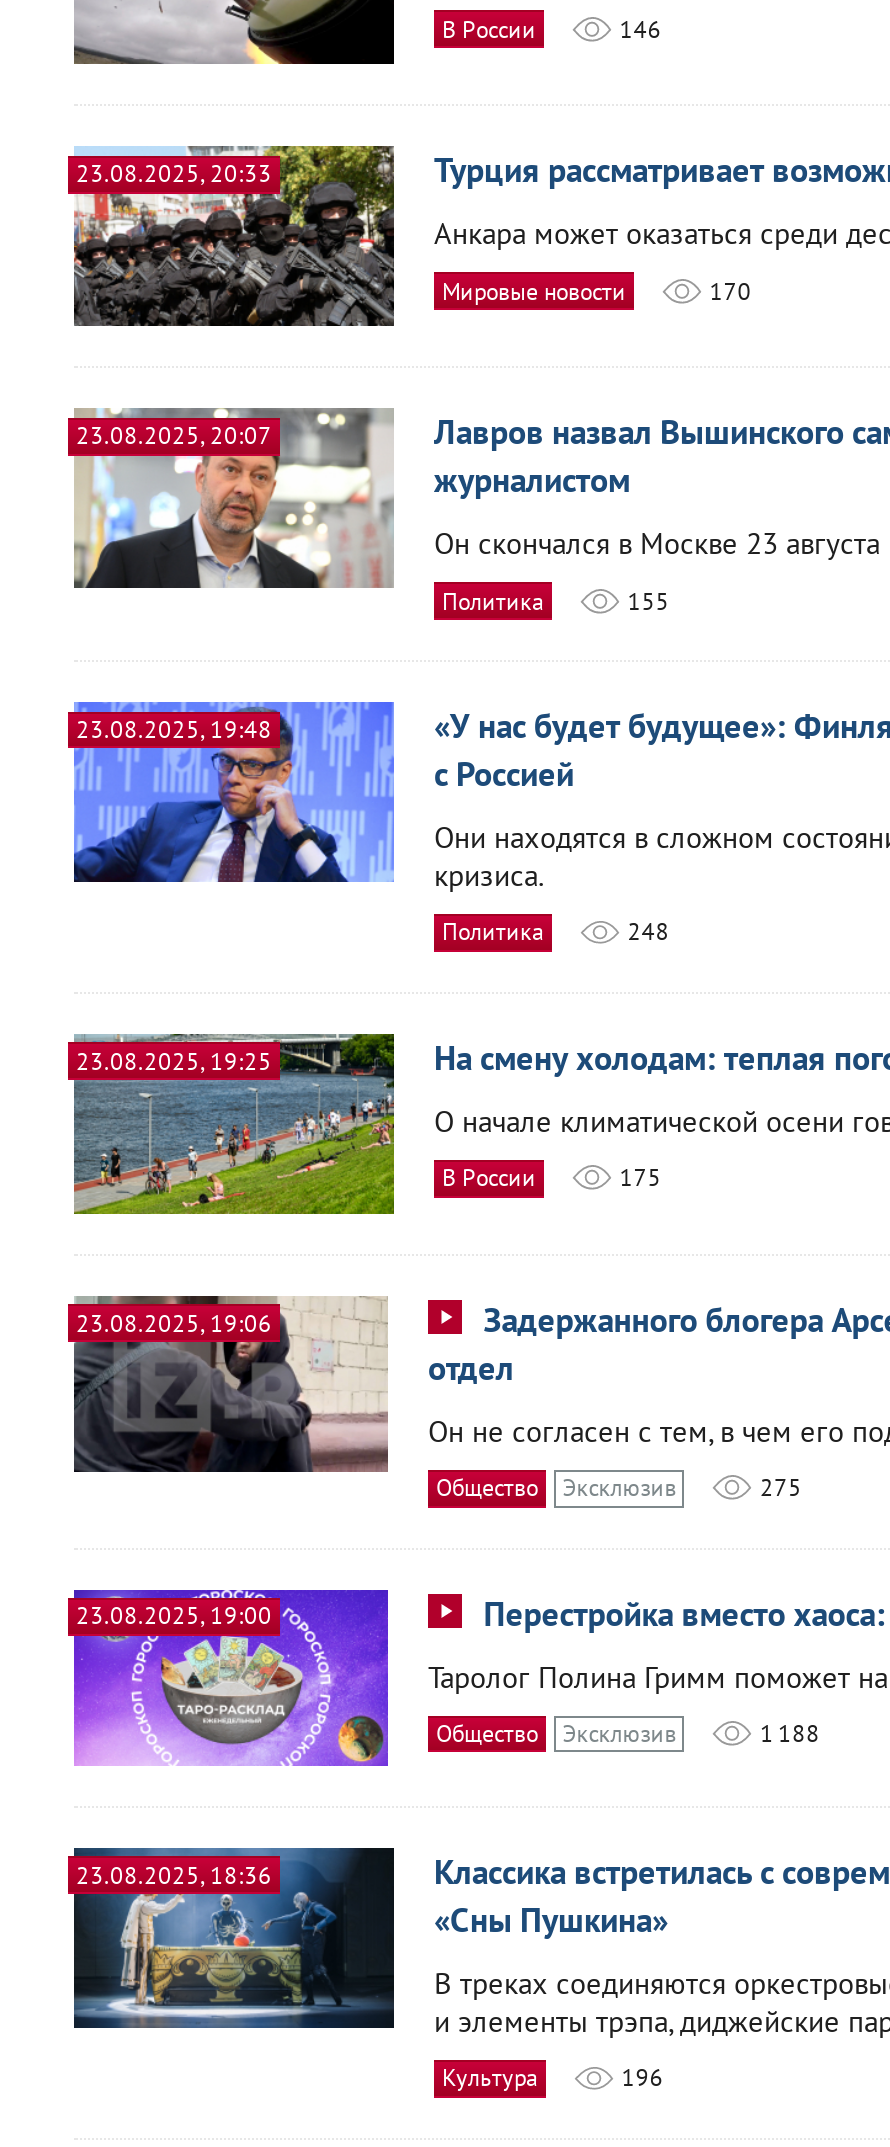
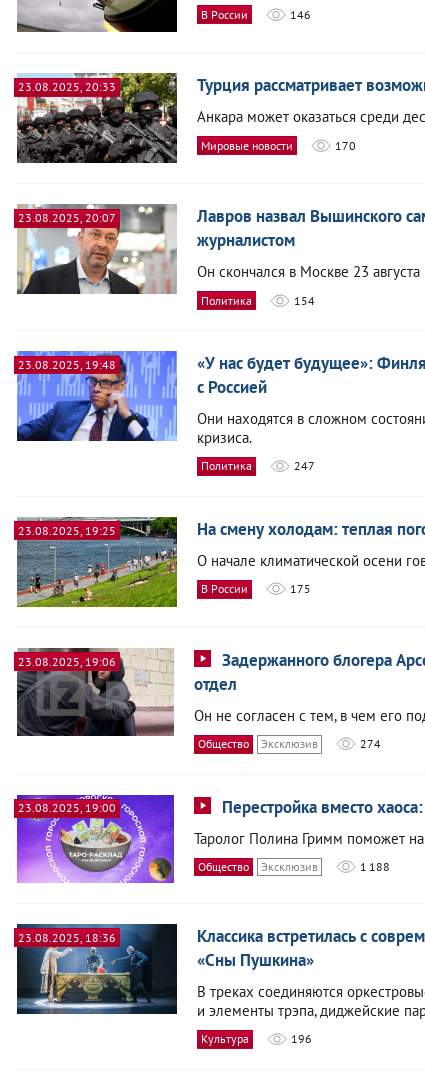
[628,585,670,615] 155 -> [294,293,315,308] 154
[628,917,670,947] 248 -> [294,458,315,473] 247
[760,1472,802,1502] 275 -> [360,736,381,751] 274

